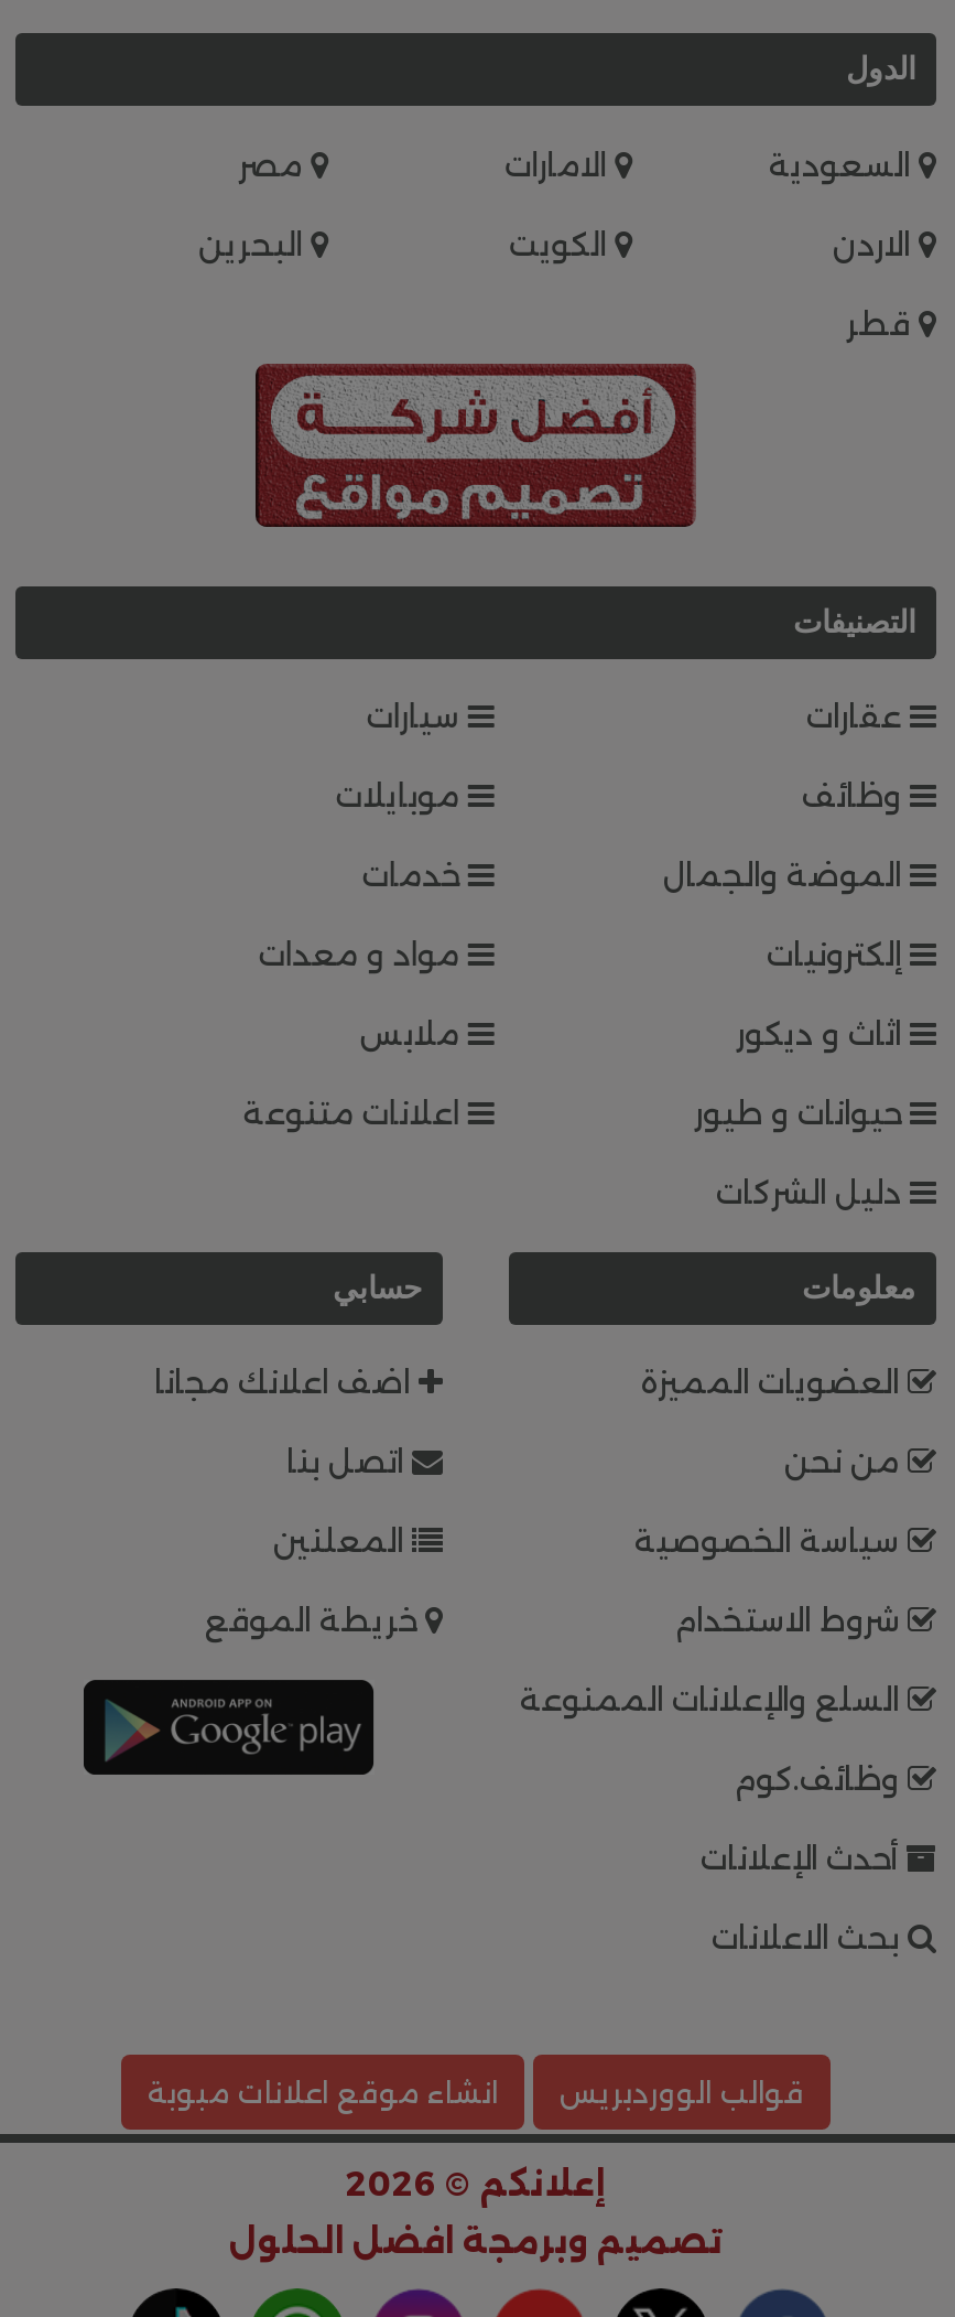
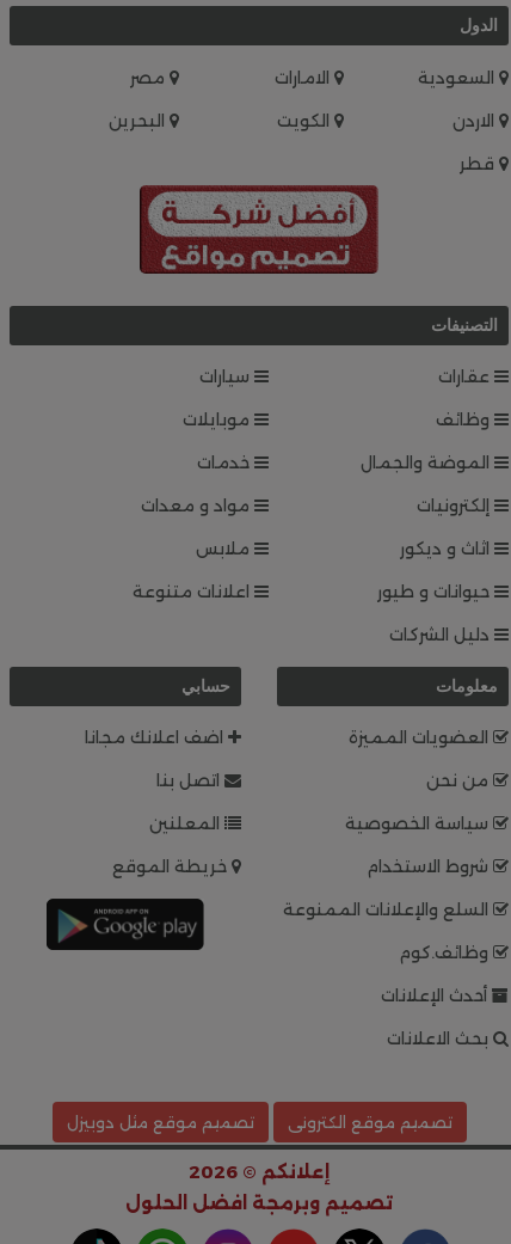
[148,2074,804,2109] قوالب الووردبريس | انشاء موقع اعلانات مبوبة -> [66,1112,452,1131] تصميم موقع الكترونى | تصميم موقع مثل دوبيزل

